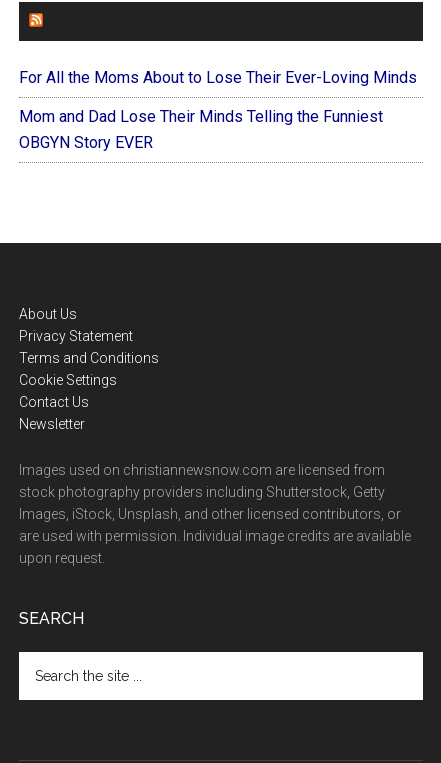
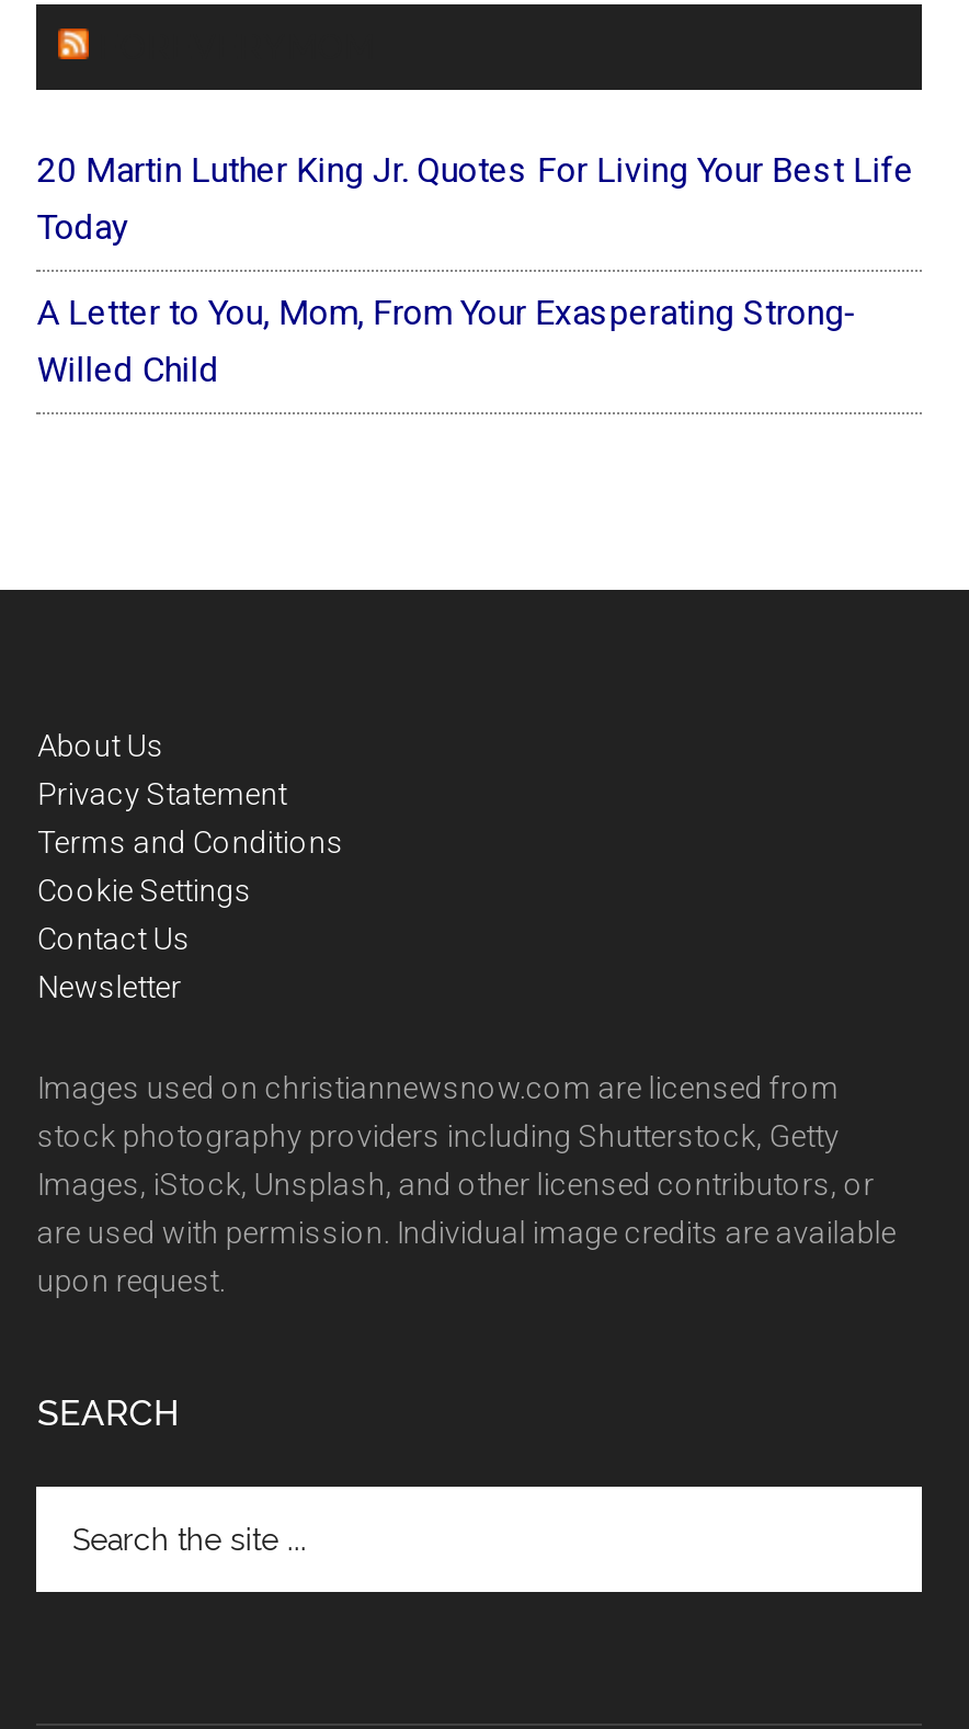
[19,68,417,87] For All the Moms About to Lose Their Ever-Loving Minds -> [37,150,914,249] 20 Martin Luther King Jr. Quotes For Living Your Best Life | Today
[19,107,383,152] Mom and Dad Lose Their Minds Telling the Funniest | OBGYN Story EVER -> [37,293,857,391] A Letter to You, Mom, From Your Exasperating Strong- | Willed Child

